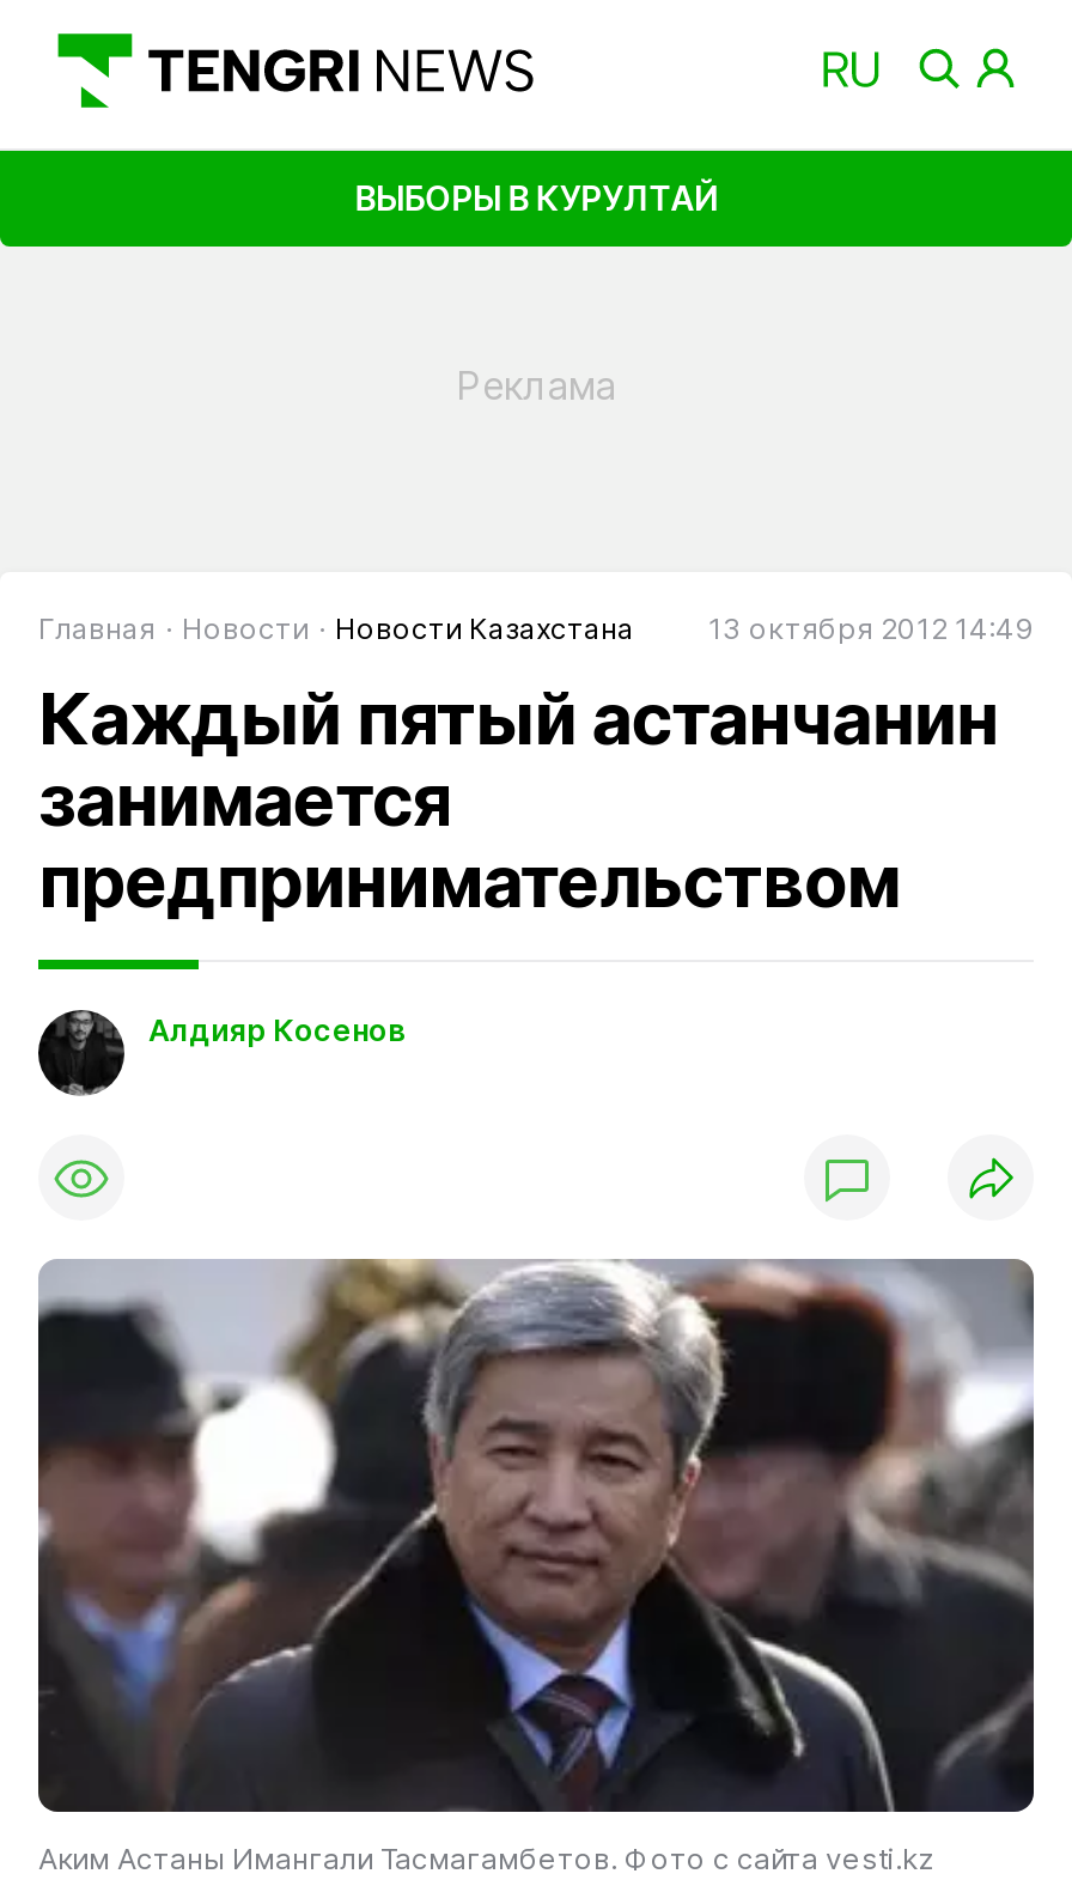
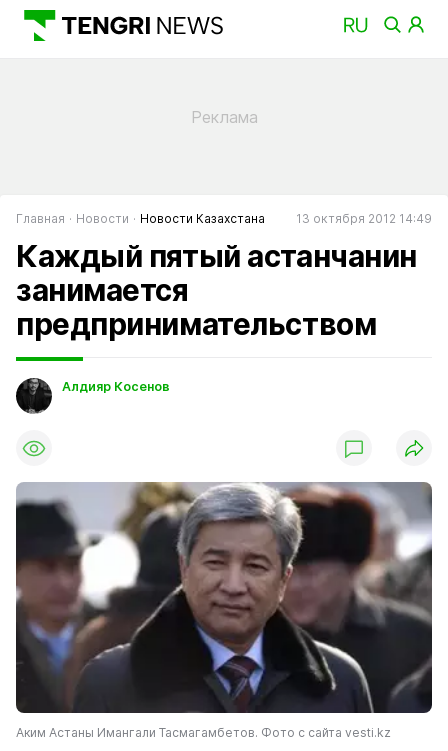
[355,176,717,217] ВЫБОРЫ В КУРУЛТАЙ -> none

